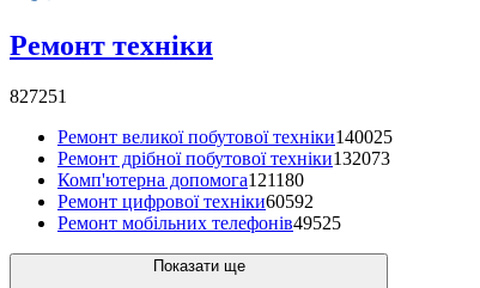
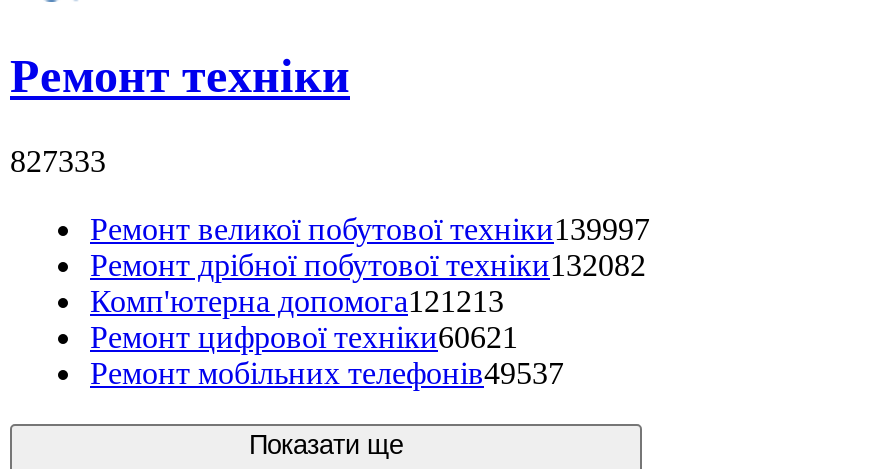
[10,85,67,106] 827251 -> [10,143,106,177] 827333
[57,126,393,146] Ремонт великої побутової техніки140025 -> [90,211,650,245] Ремонт великої побутової техніки139997
[57,148,390,168] Ремонт дрібної побутової техніки132073 -> [90,247,646,281] Ремонт дрібної побутової техніки132082
[57,169,304,189] Комп'ютерна допомога121180 -> [90,283,504,317] Комп'ютерна допомога121213
[57,191,314,211] Ремонт цифрової техніки60592 -> [90,319,518,353] Ремонт цифрової техніки60621
[57,212,341,232] Ремонт мобільних телефонів49525 -> [90,355,564,389] Ремонт мобільних телефонів49537

